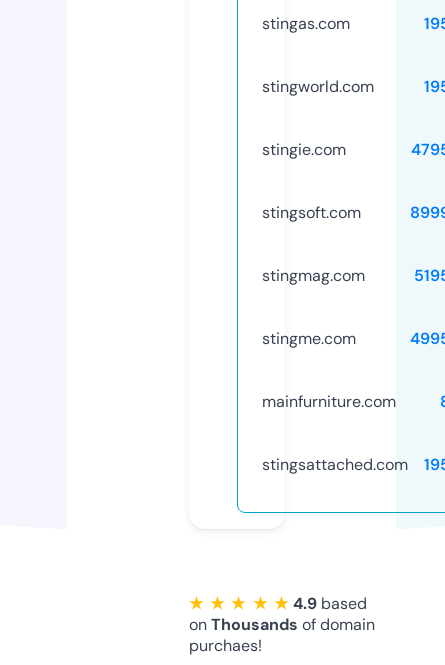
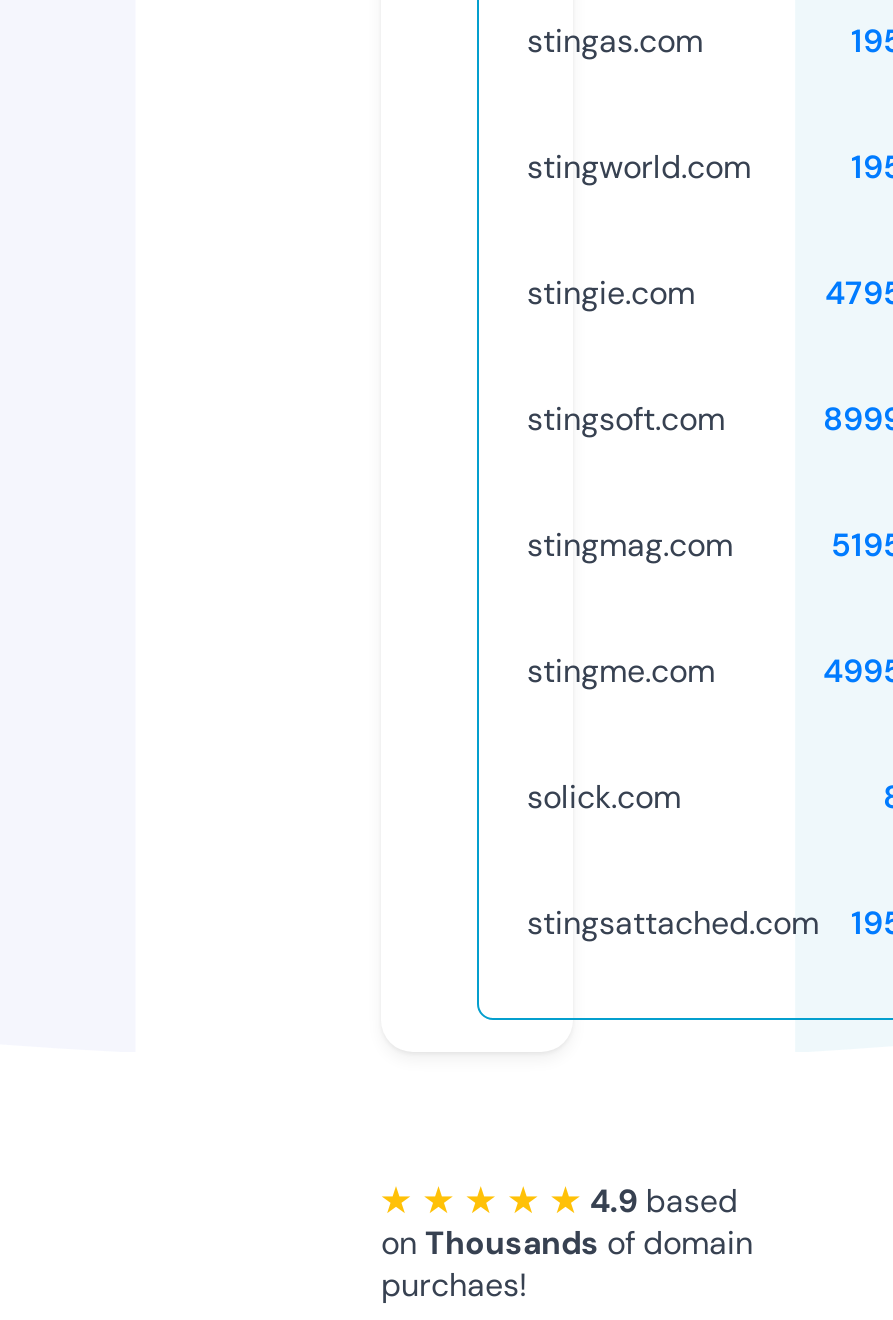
[262,391,396,412] mainfurniture.com -> [527,776,681,818] solick.com

